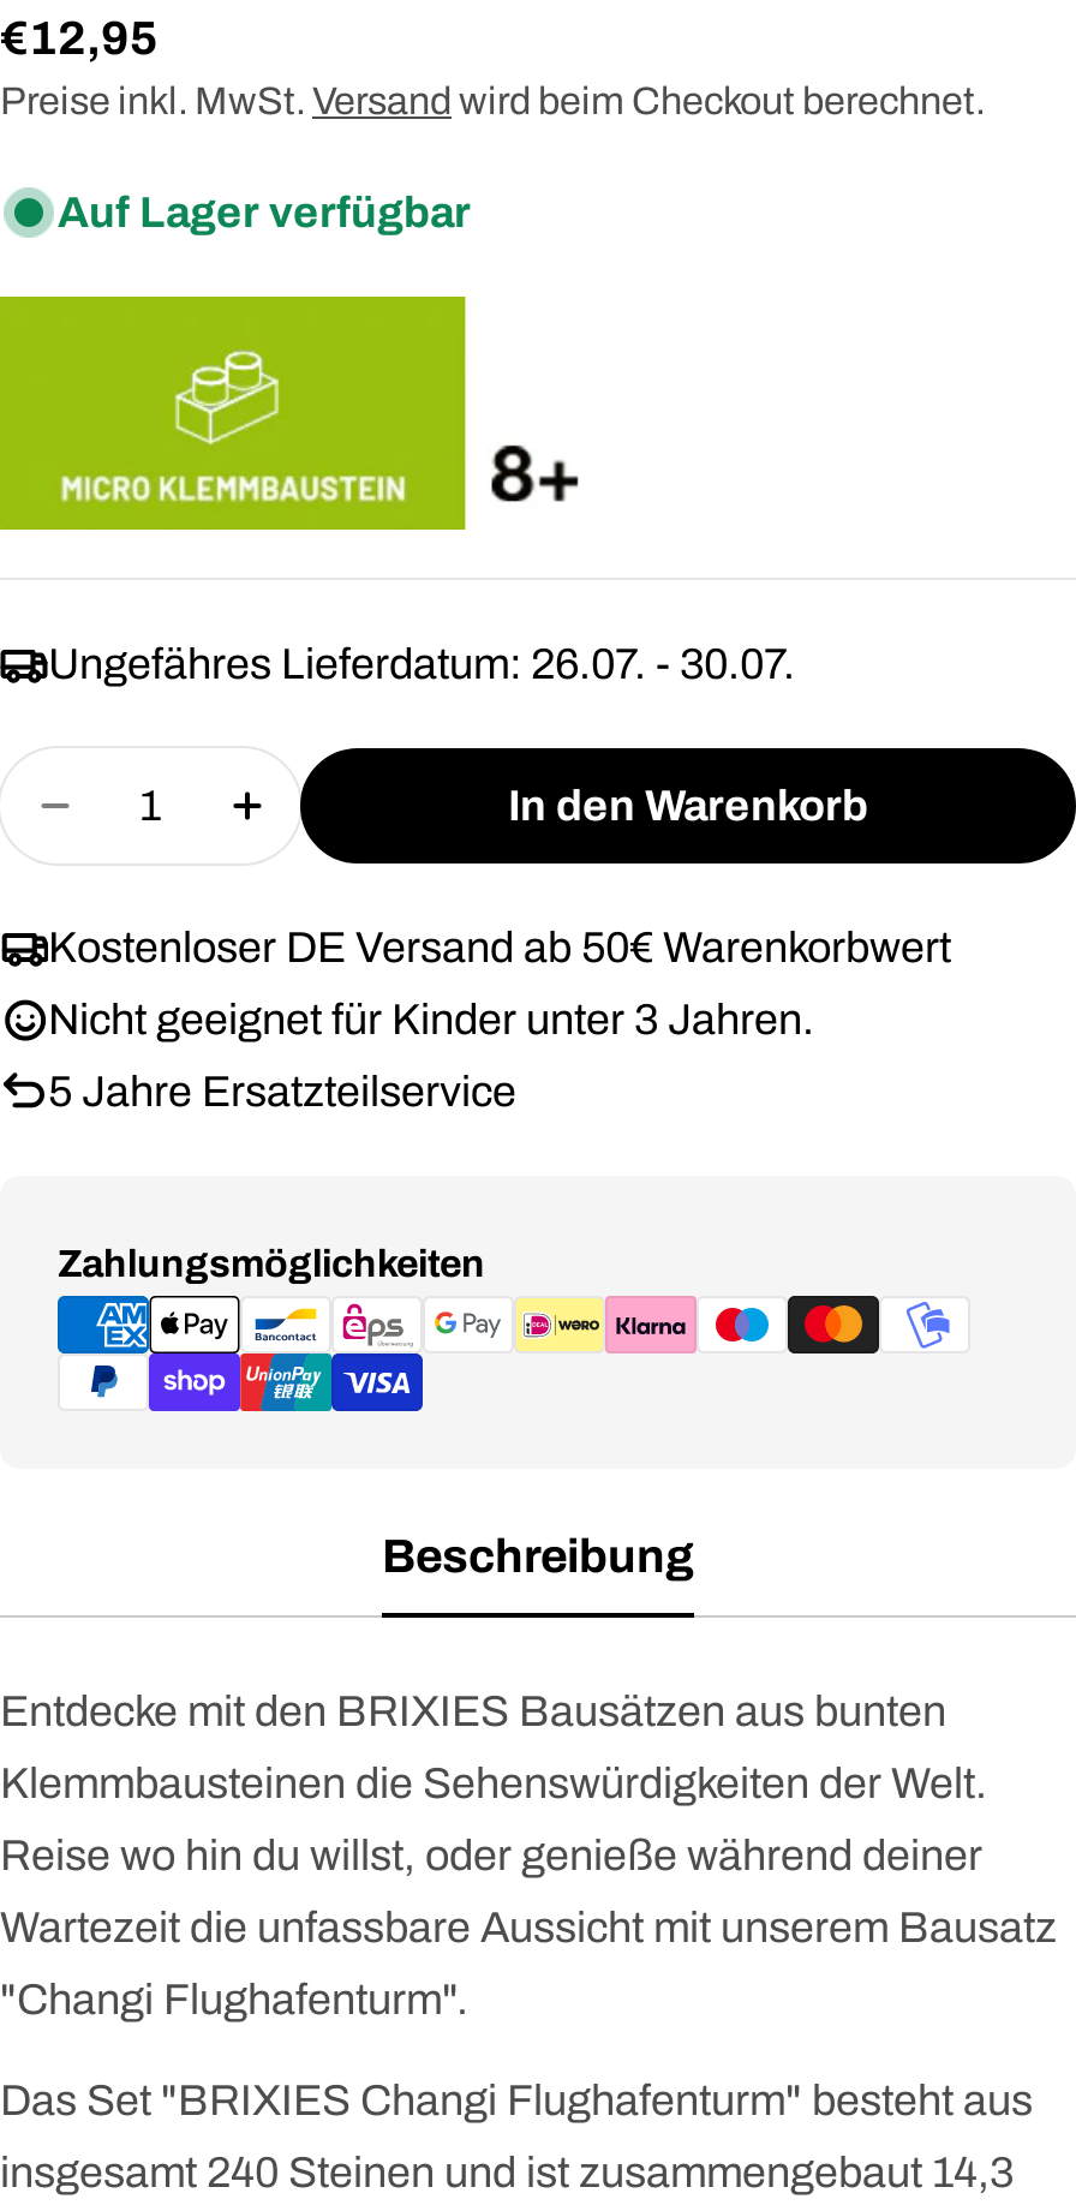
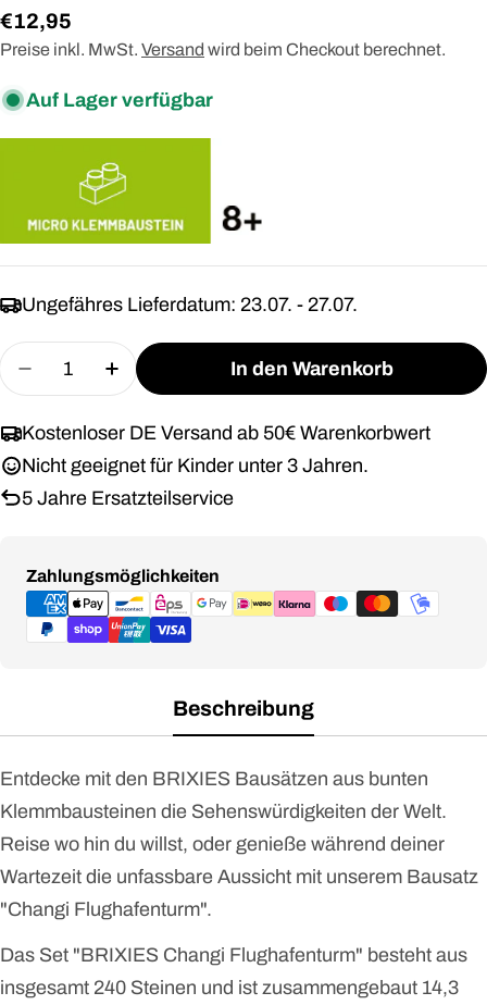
[48,640,795,688] Ungefähres Lieferdatum: 26.07. - 30.07. -> [22,294,358,315] Ungefähres Lieferdatum: 23.07. - 27.07.

